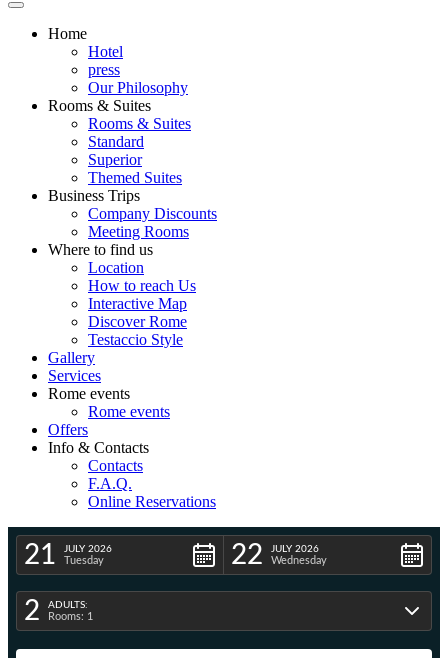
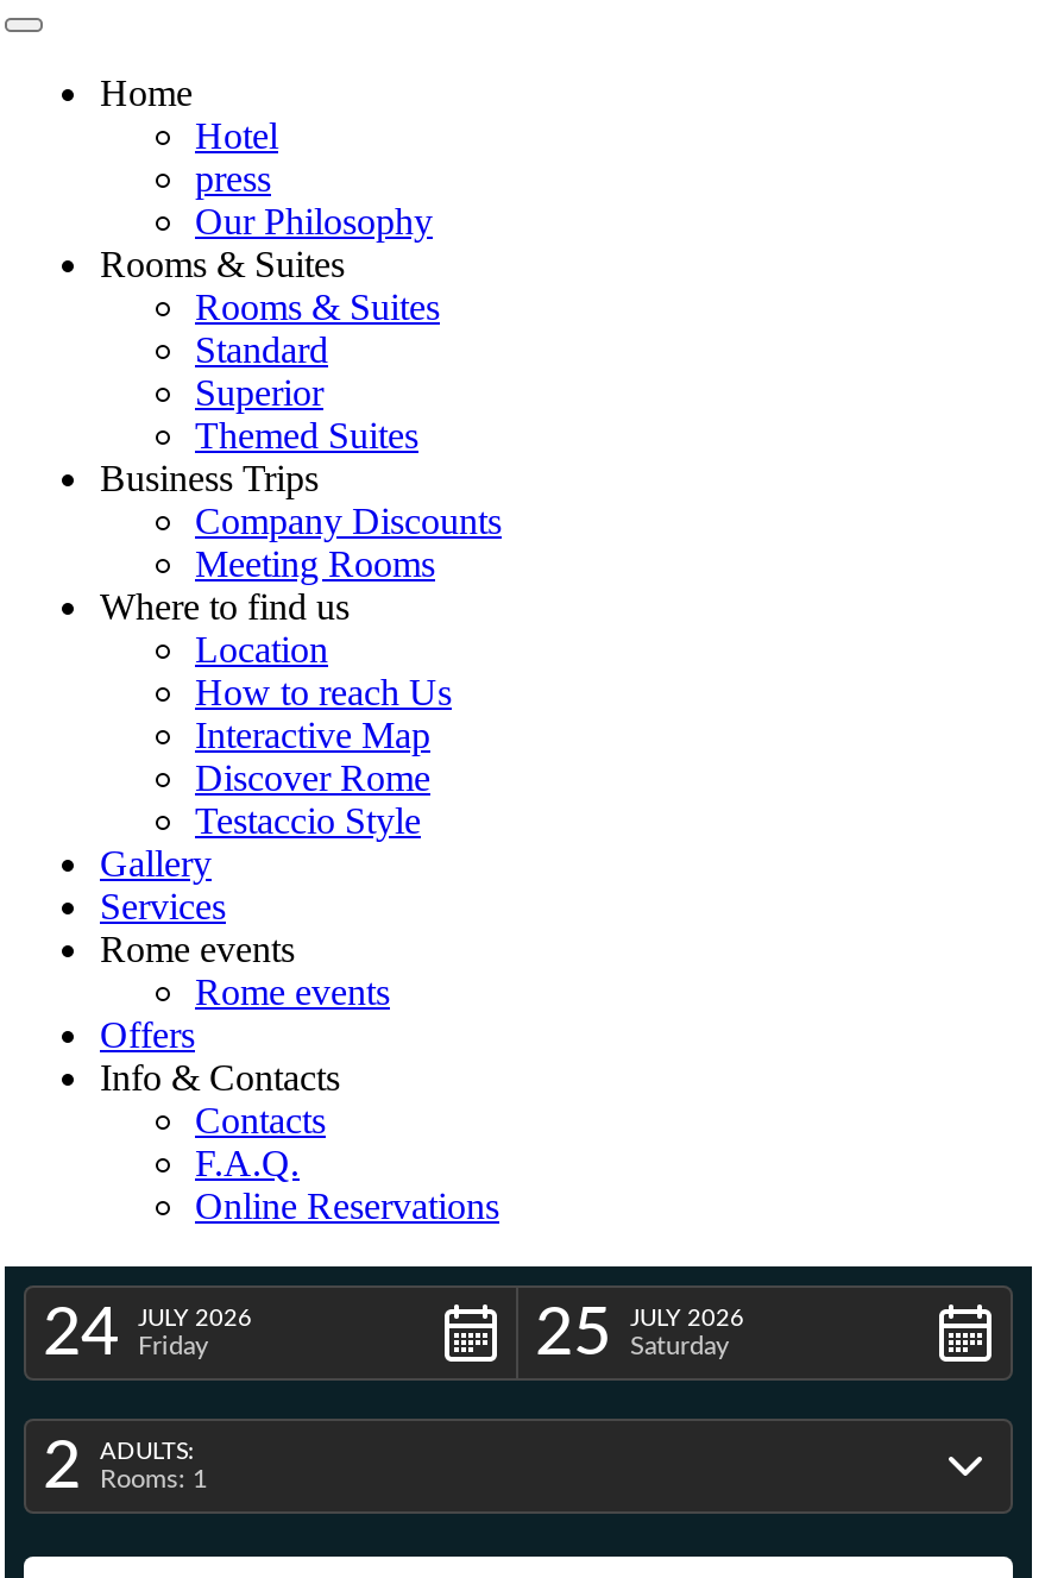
[24,541,56,569] 21 -> [43,1300,119,1366] 24
[64,541,263,569] Tuesday | 22 -> [138,1300,611,1366] Friday | 25
[271,555,327,566] Wednesday -> [630,1333,730,1359] Saturday

